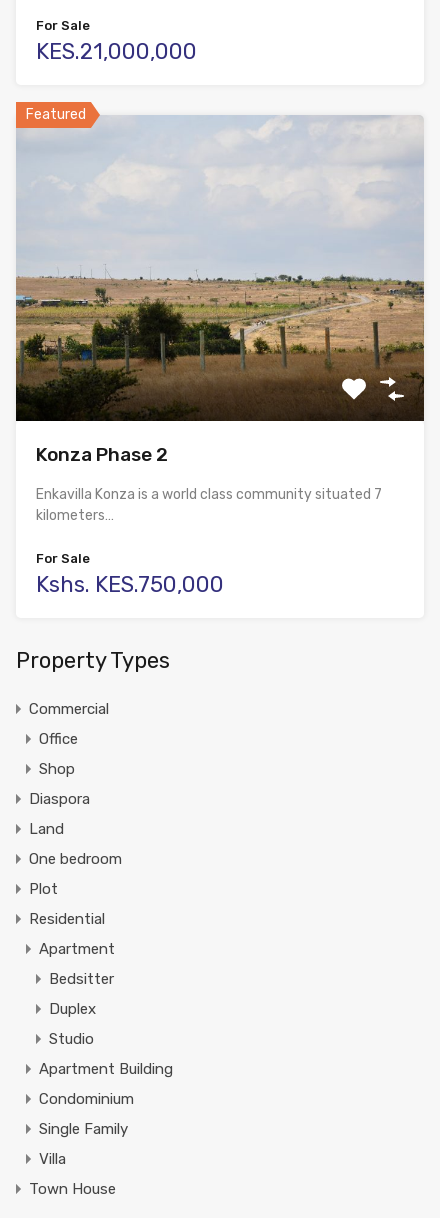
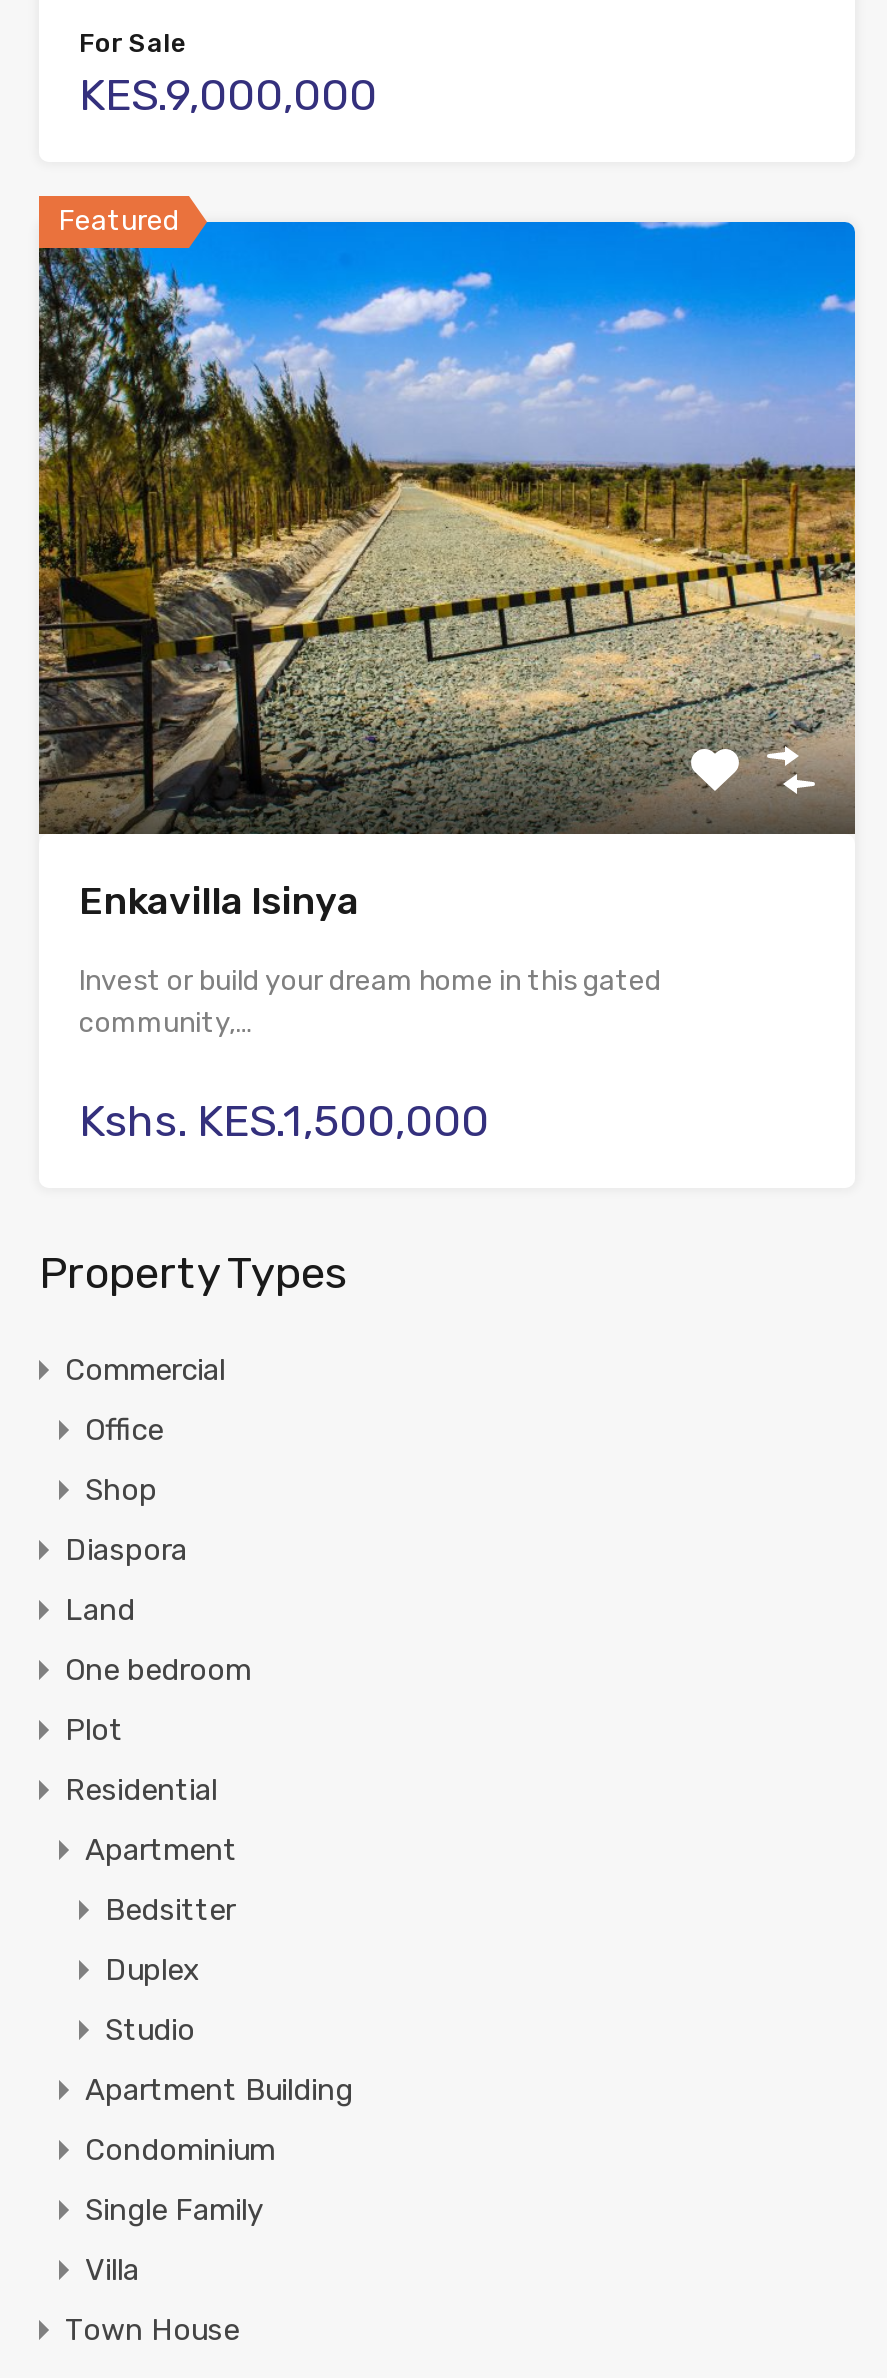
[36,38,197,65] KES.21,000,000 -> [79,67,377,121] KES.9,000,000
[16,115,424,466] [image] | Konza Phase 2 -> [37,220,857,923] [image] | Enkavilla Isinya
[36,486,382,524] Enkavilla Konza is a world class community situated 7 | kilometers… -> [79,963,661,1039] Invest or build your dream home in this gated | community,…
[36,551,224,598] For Sale | Kshs. KES.750,000 -> [79,1093,489,1147] Kshs. KES.1,500,000

